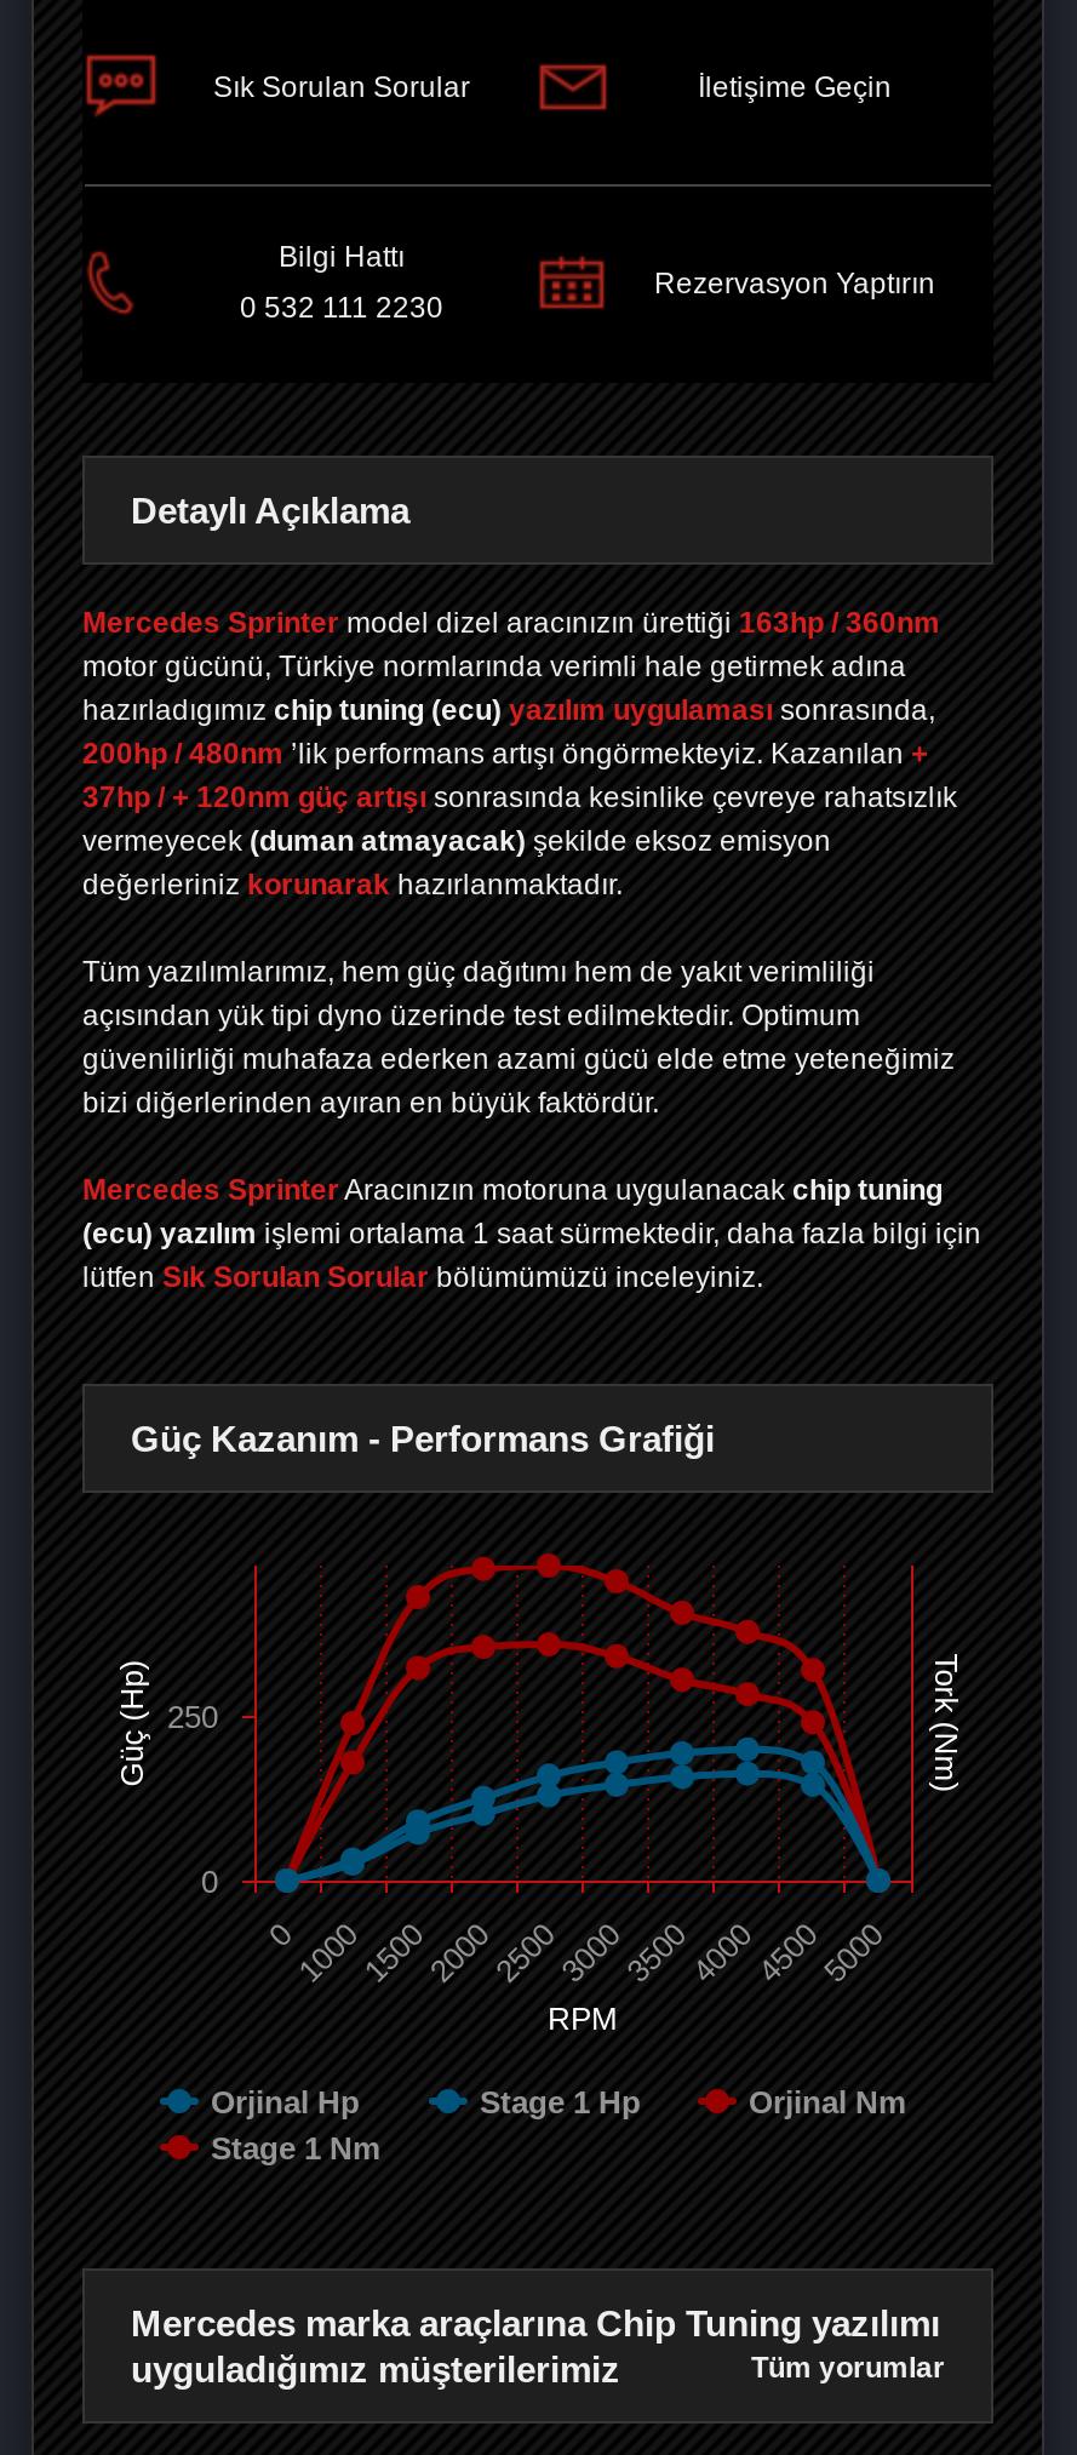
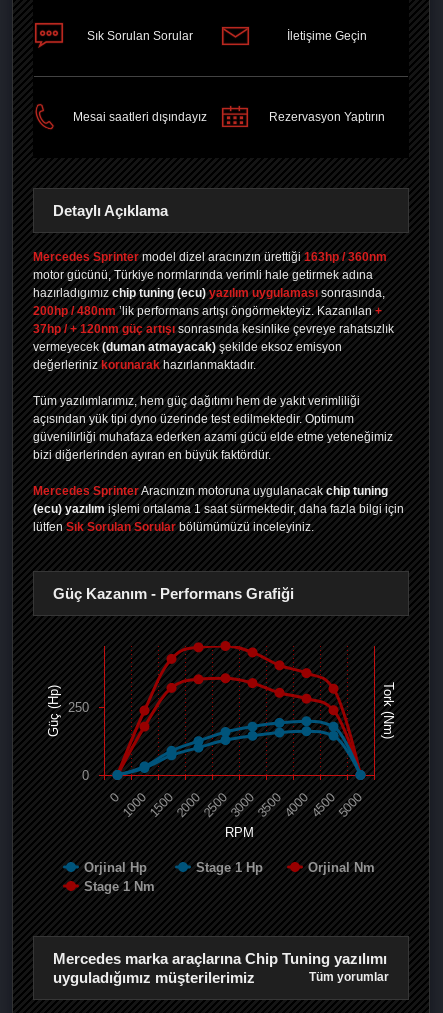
[240,240,443,325] Bilgi Hattı | 0 532 111 2230 -> [73,109,207,123] Mesai saatleri dışındayız

